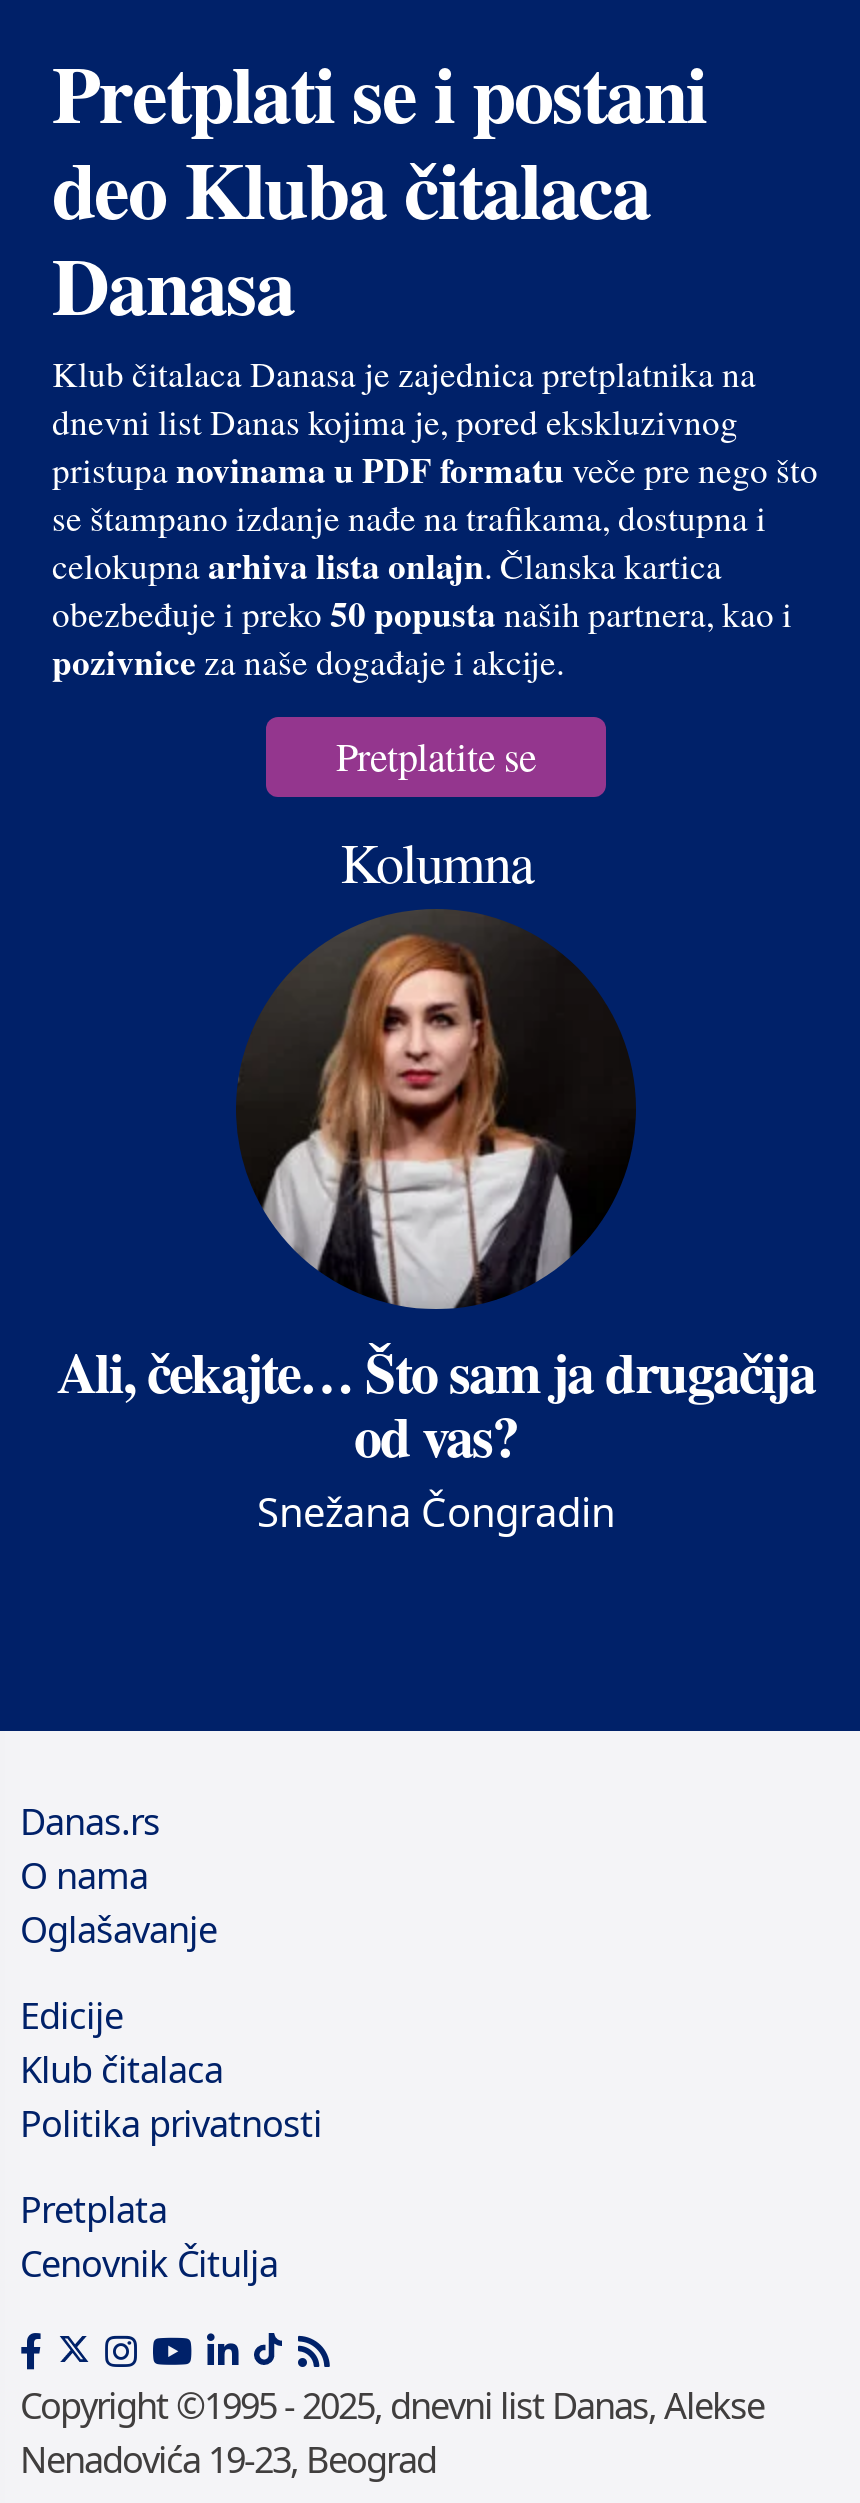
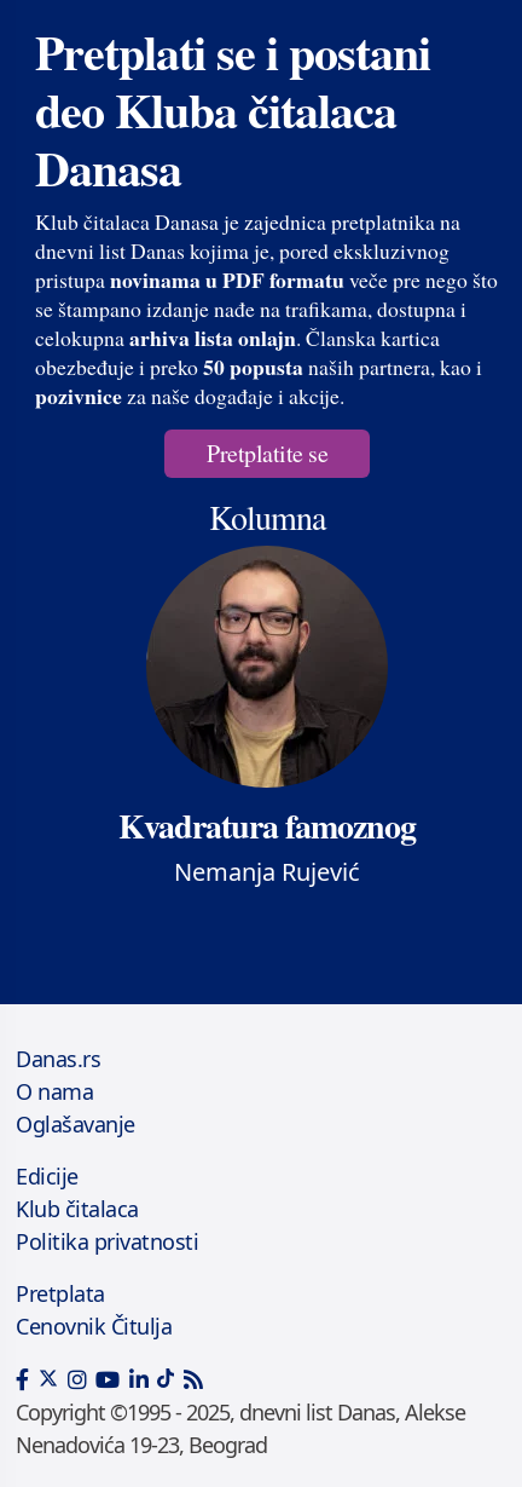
[57,924,815,1540] [image] | Ali, čekajte… Što sam ja drugačija | od vas? | Snežana Čongradin -> [118,554,416,888] [image] | Kvadratura famoznog | Nemanja Rujević

